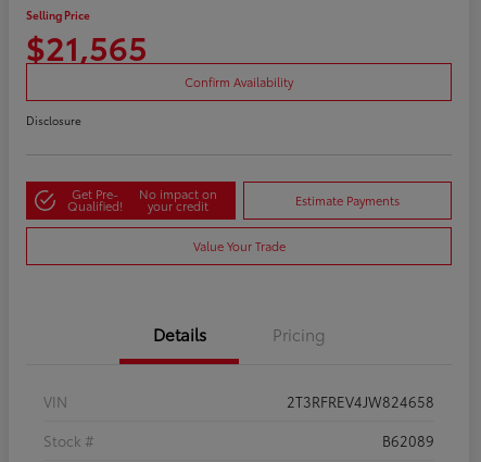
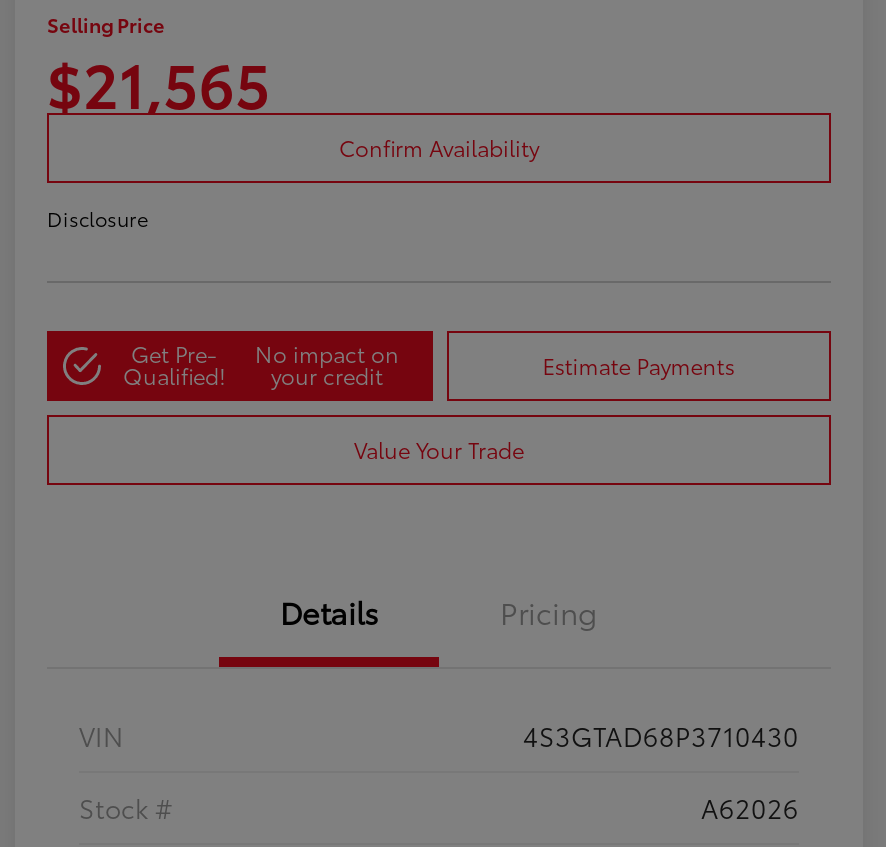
[287,391,434,411] 2T3RFREV4JW824658 -> [523,717,799,753] 4S3GTAD68P3710430
[382,430,434,450] B62089 -> [701,789,799,825] A62026

